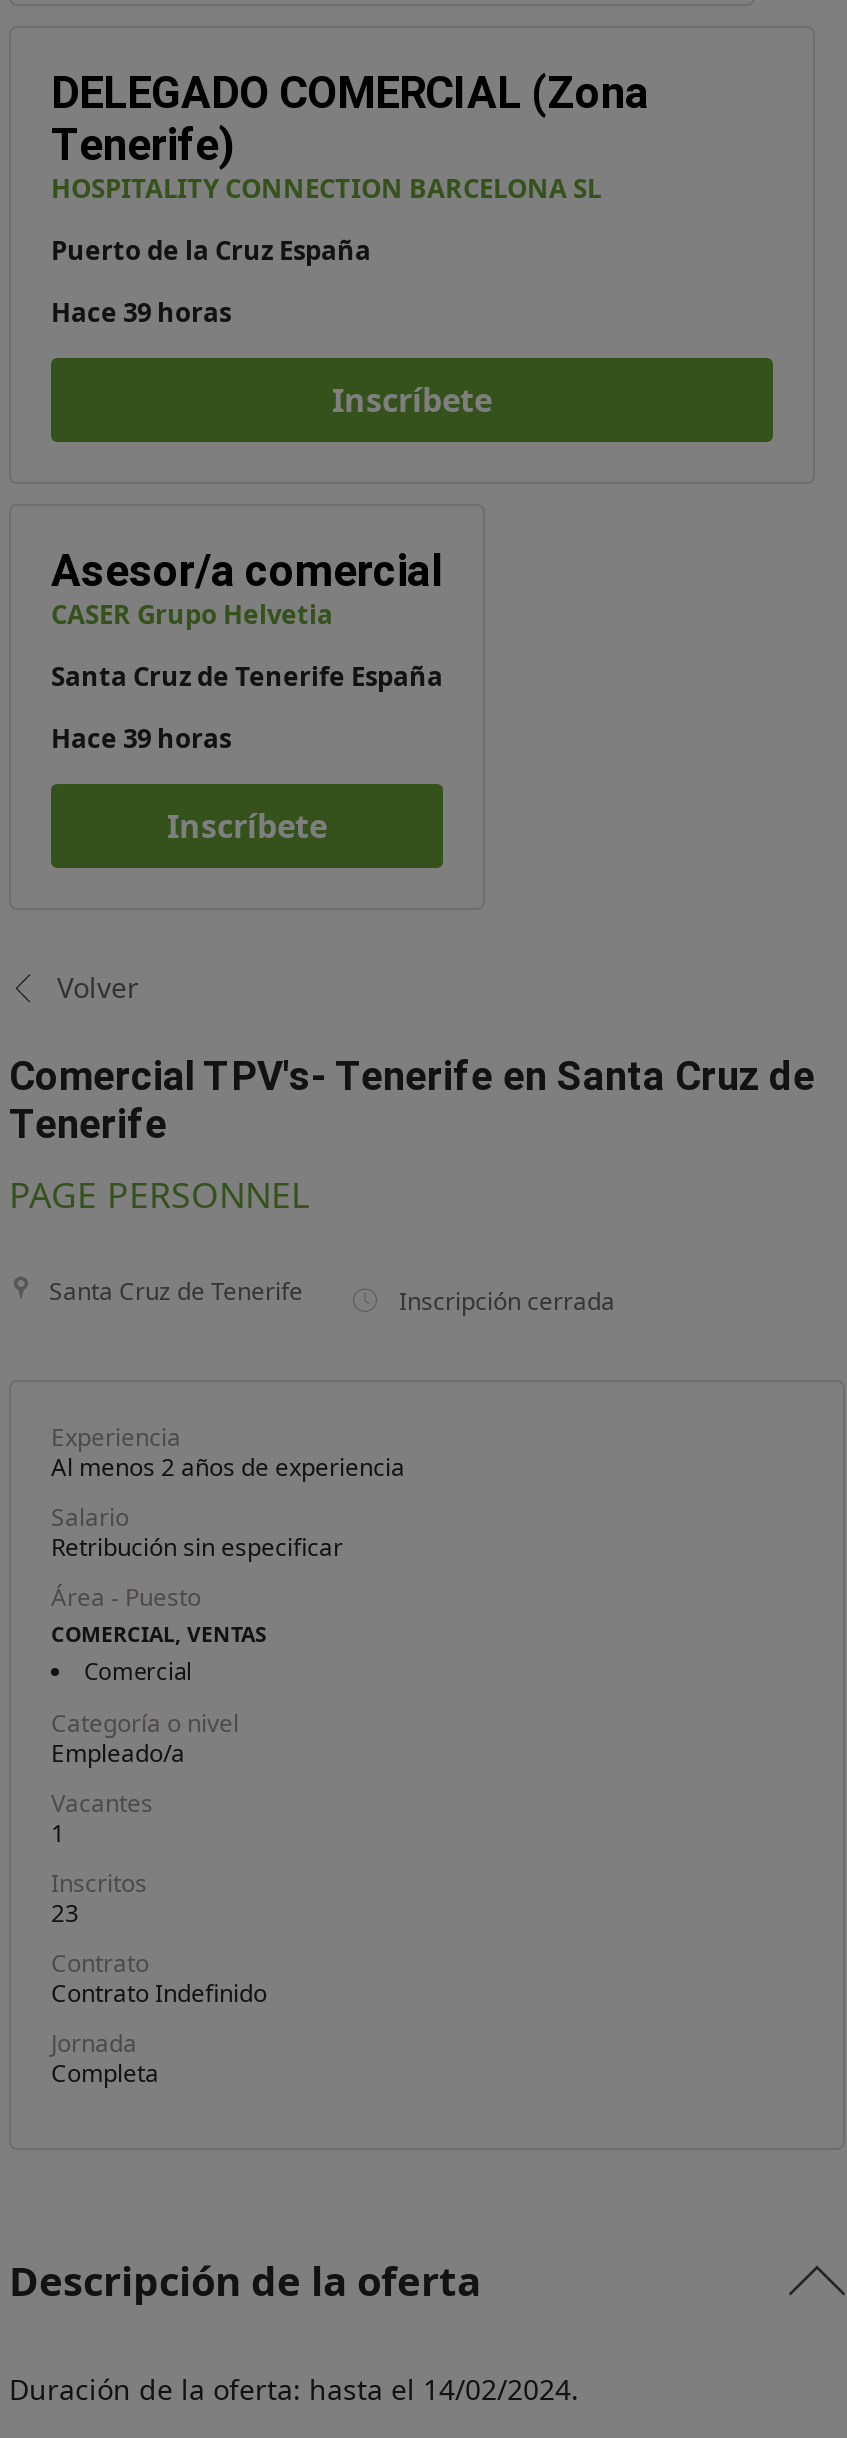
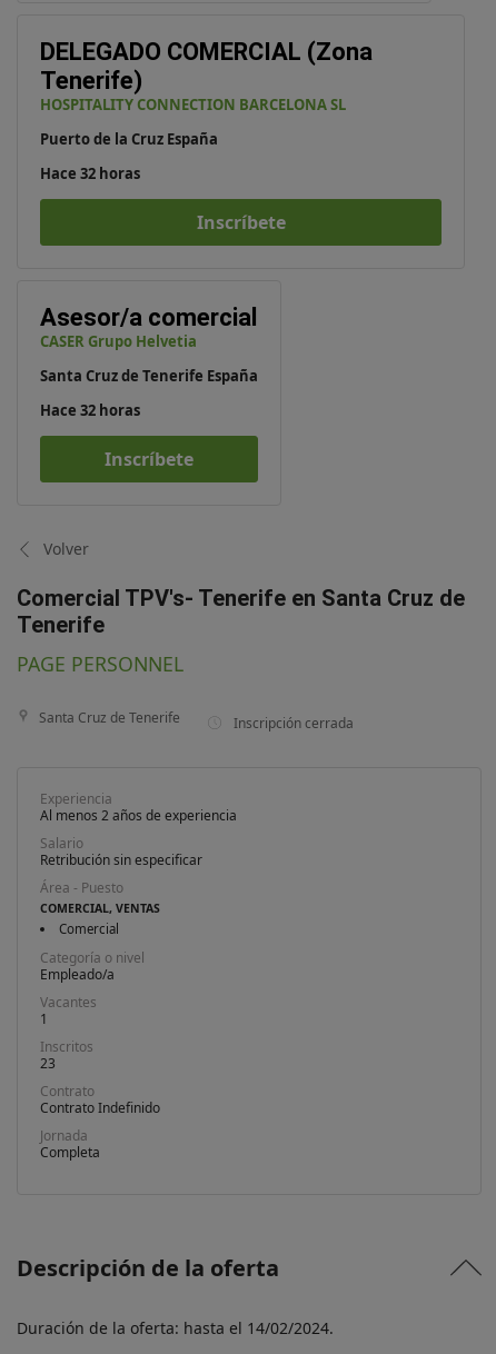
[51,294,231,330] Hace 39 horas -> [40,163,140,183] Hace 32 horas
[51,720,231,756] Hace 39 horas -> [40,400,140,420] Hace 32 horas

